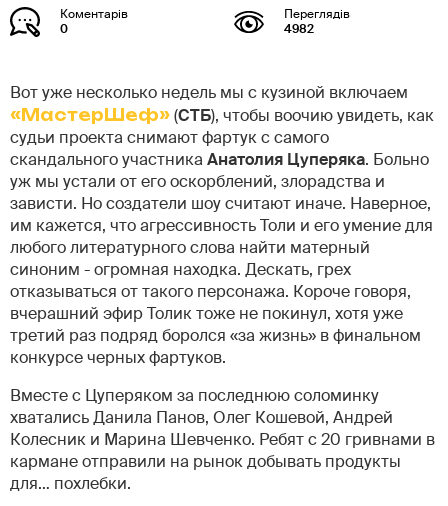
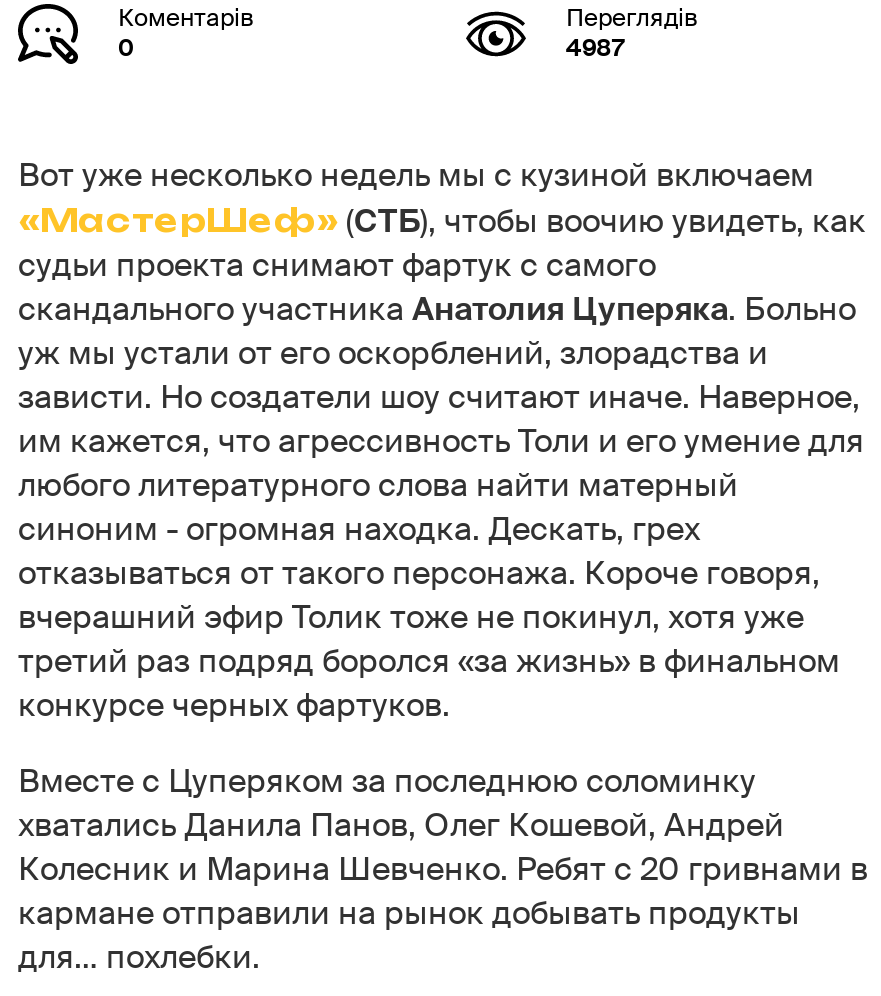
[284,21,314,37] 4982 -> [566,33,624,65] 4987

